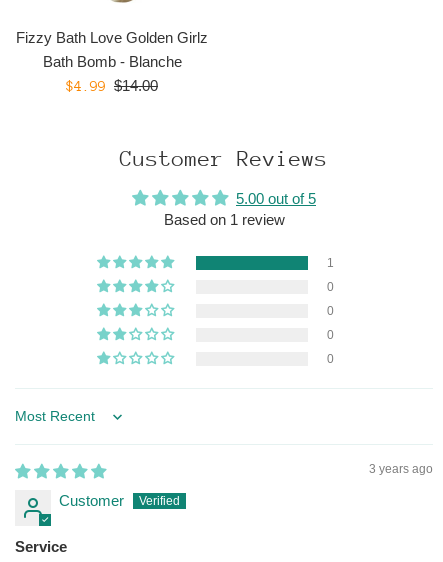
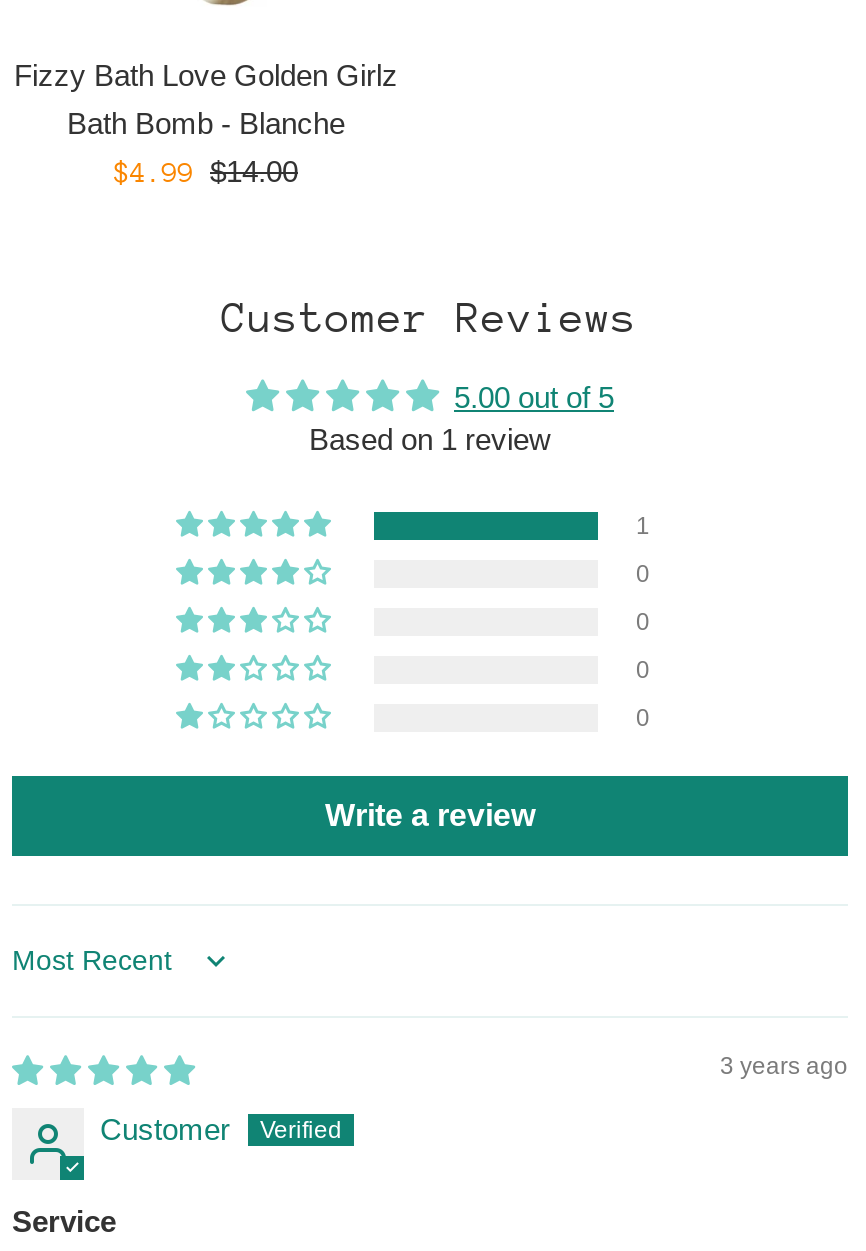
none -> [325,798,535,832] Write a review

